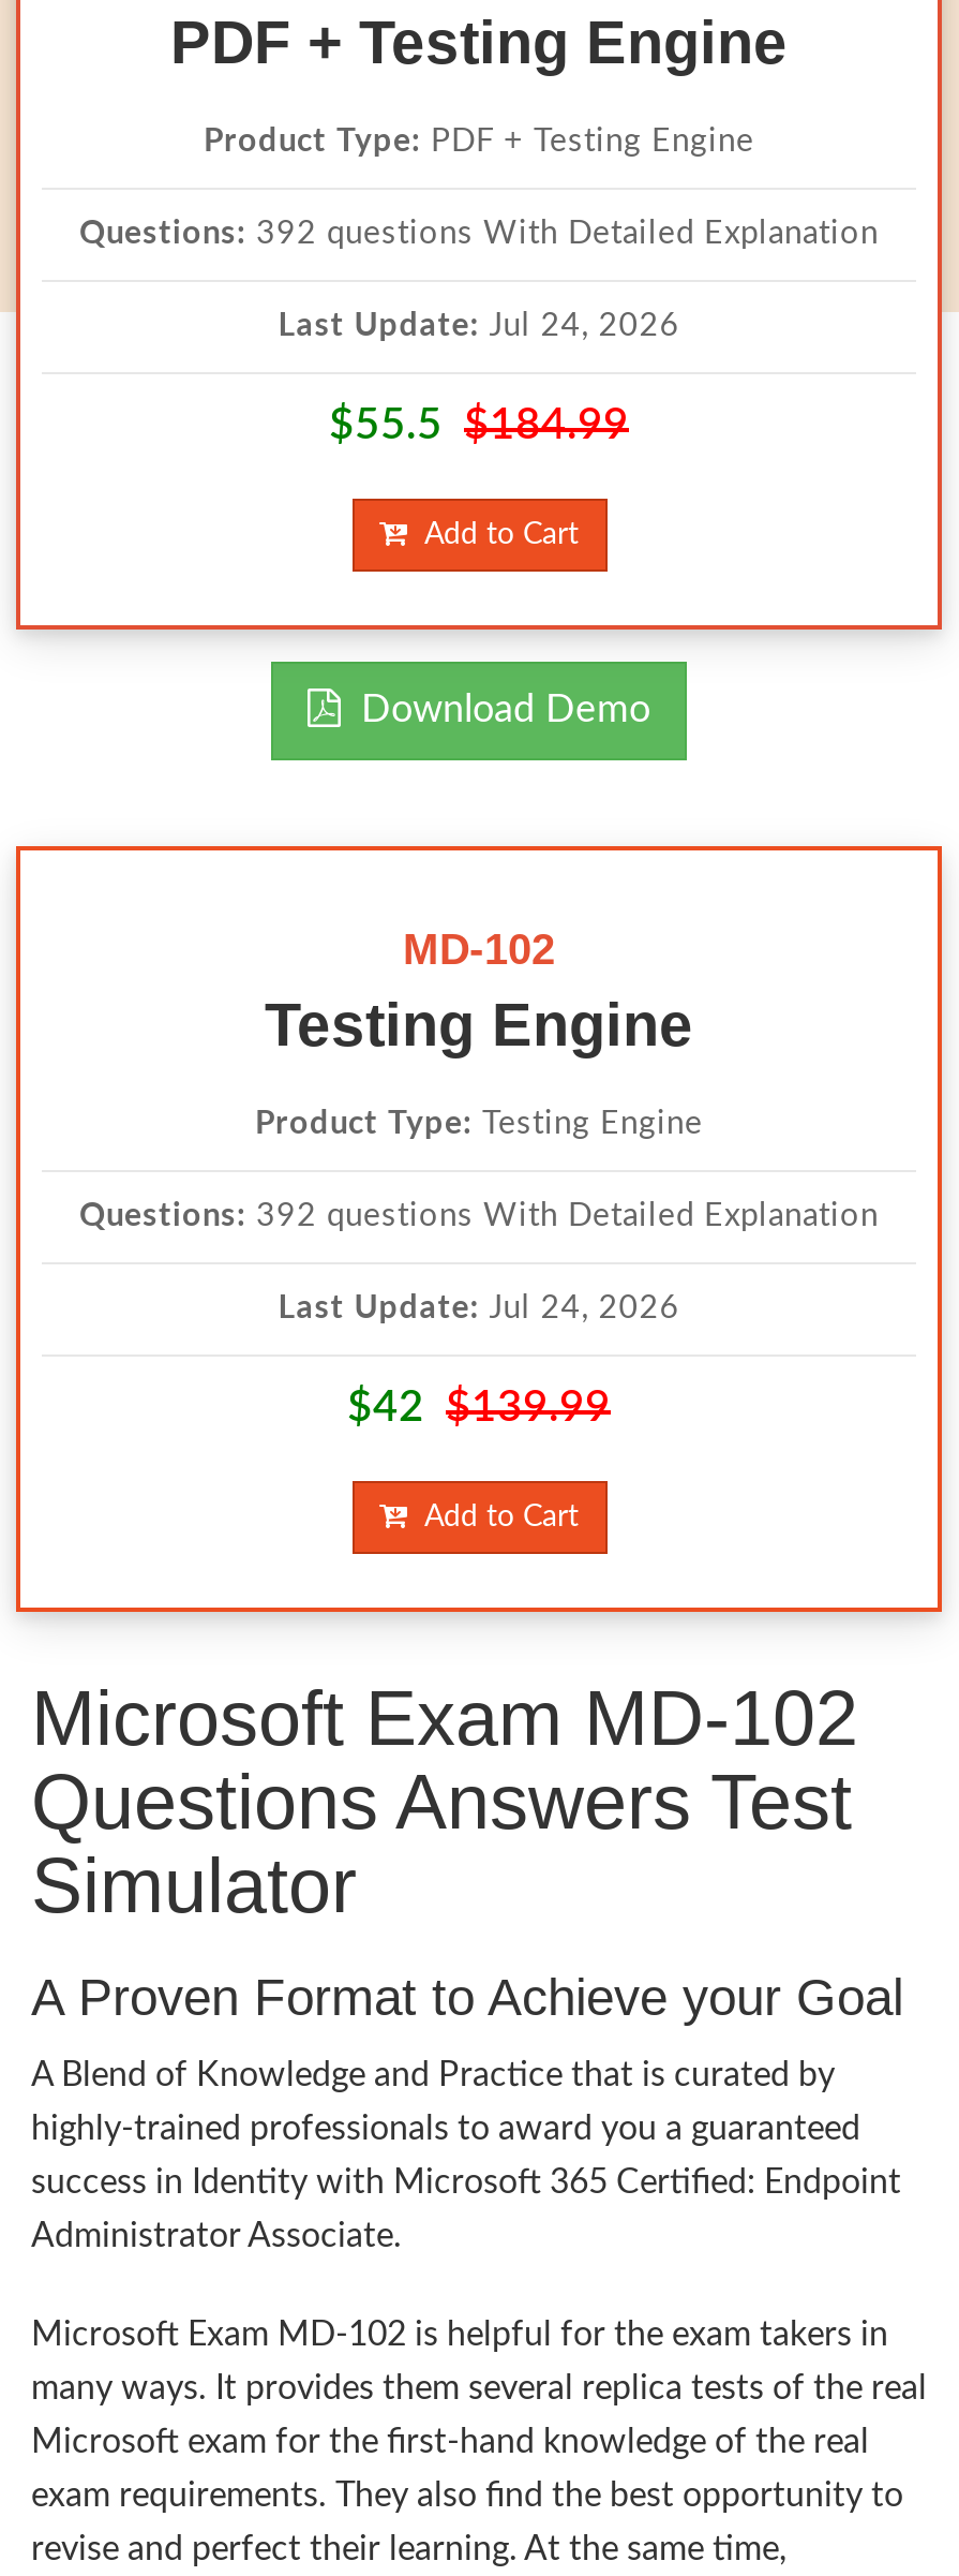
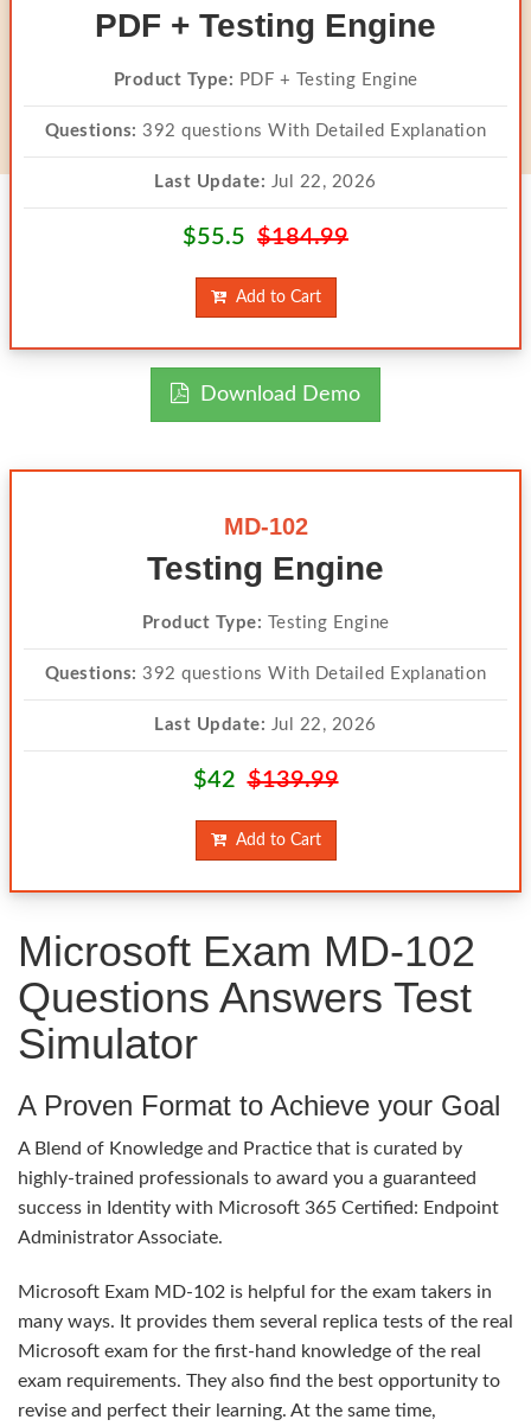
[278,310,680,342] Last Update: Jul 24, 2026 -> [154,173,377,191] Last Update: Jul 22, 2026
[278,1292,680,1324] Last Update: Jul 24, 2026 -> [154,716,377,734] Last Update: Jul 22, 2026

